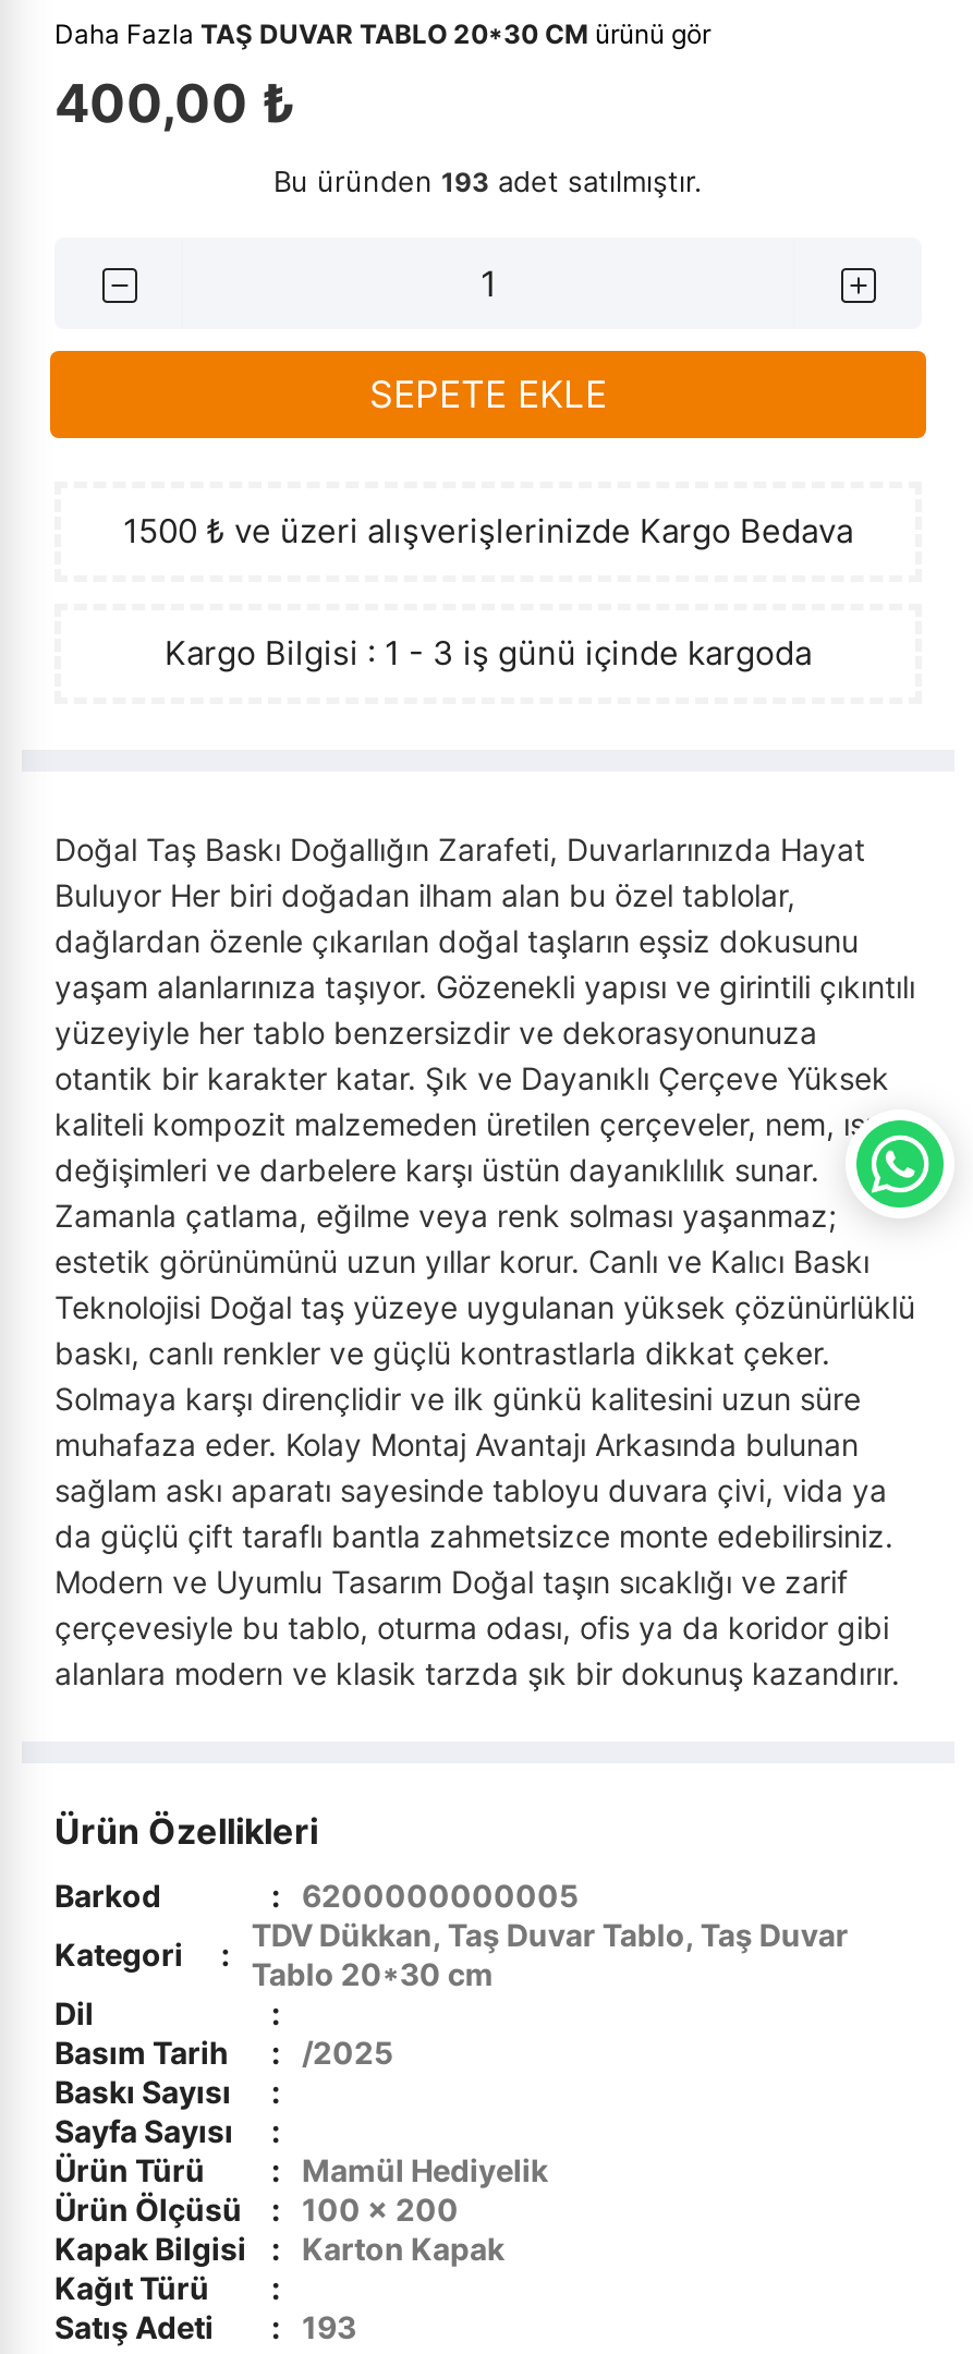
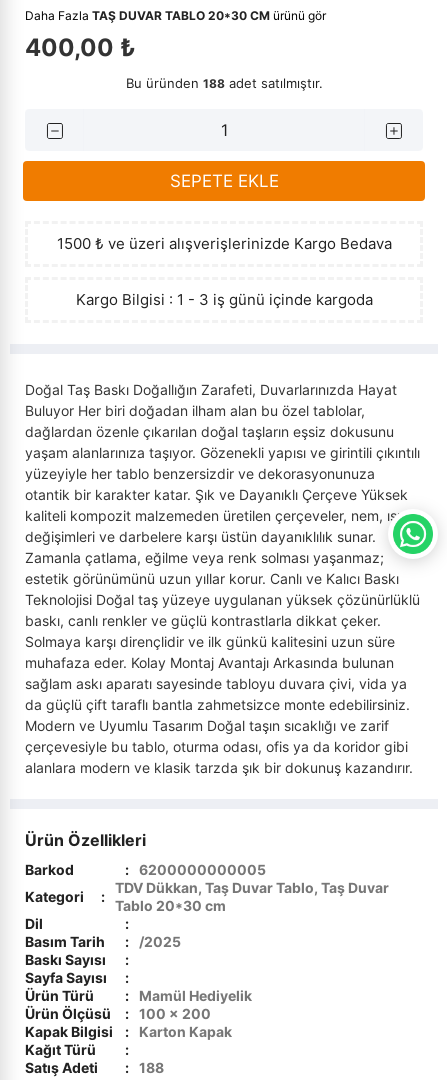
[273,163,703,198] Bu üründen 193 adet satılmıştır. -> [125,75,322,91] Bu üründen 188 adet satılmıştır.
[54,2308,356,2345] Satış Adeti : 193 -> [25,1059,163,1076] Satış Adeti : 188

